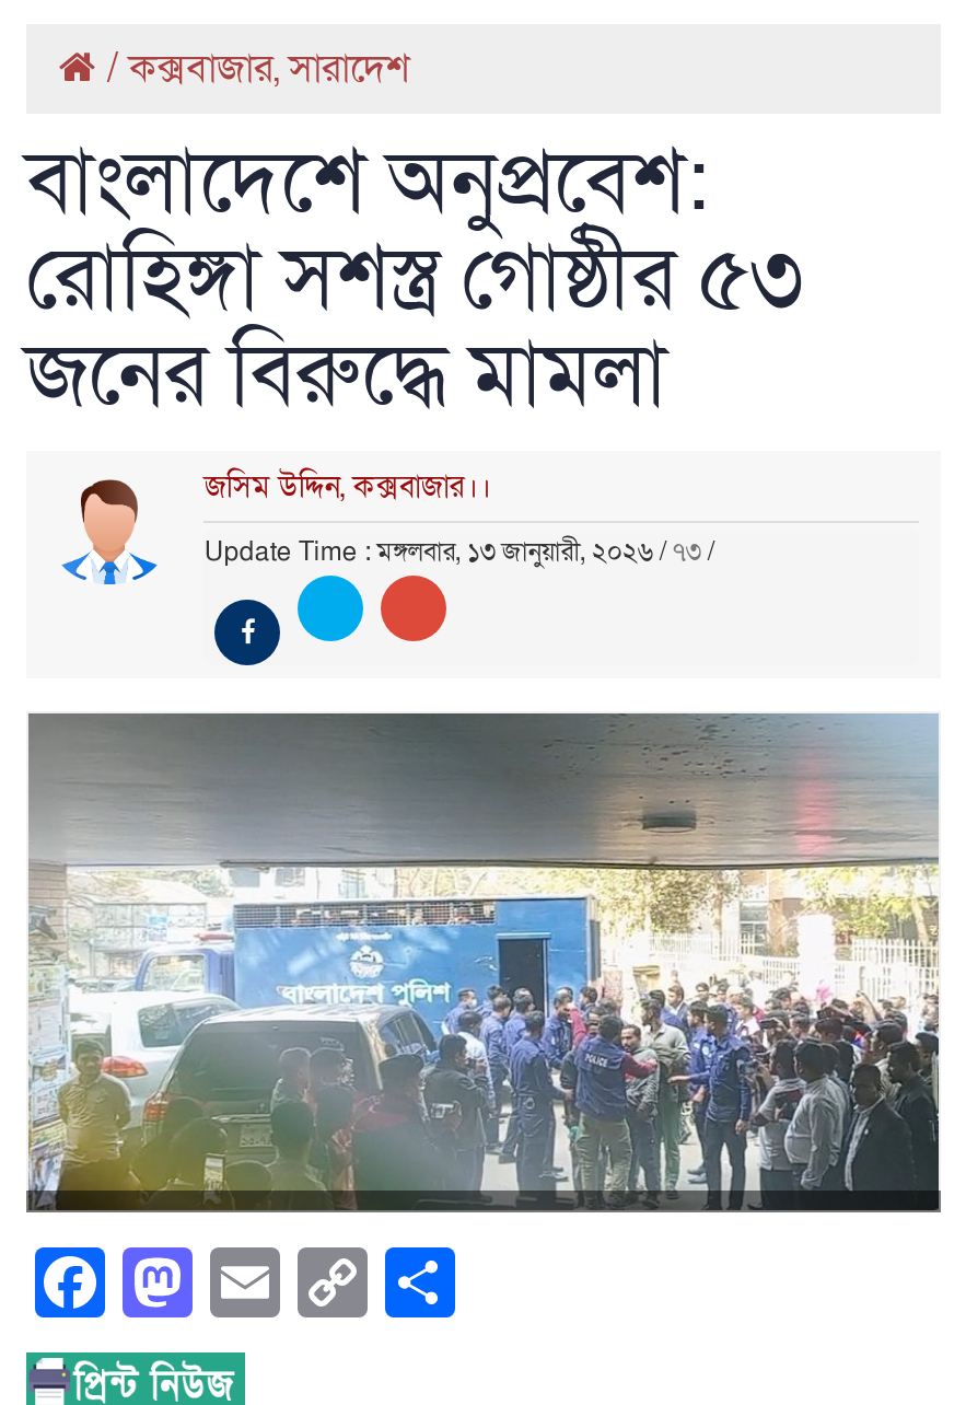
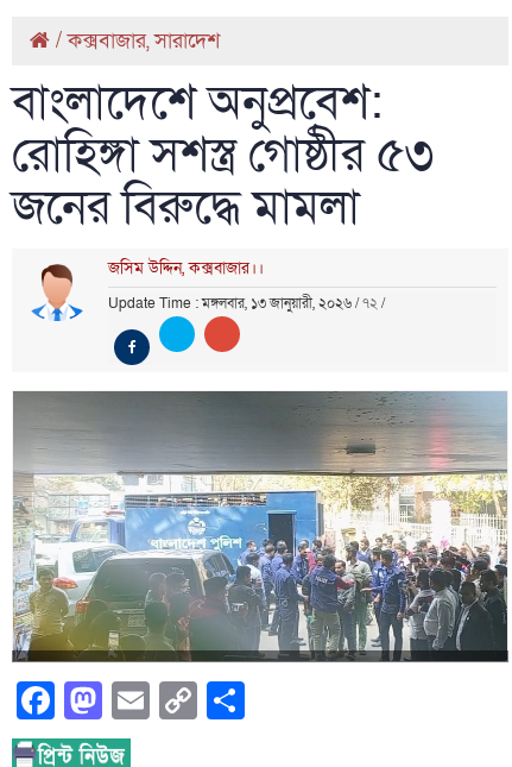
[204,533,714,568] Update Time : মঙ্গলবার, ১৩ জানুয়ারী, ২০২৬ / ৭৩ / -> [108,293,385,312] Update Time : মঙ্গলবার, ১৩ জানুয়ারী, ২০২৬ / ৭২ /

